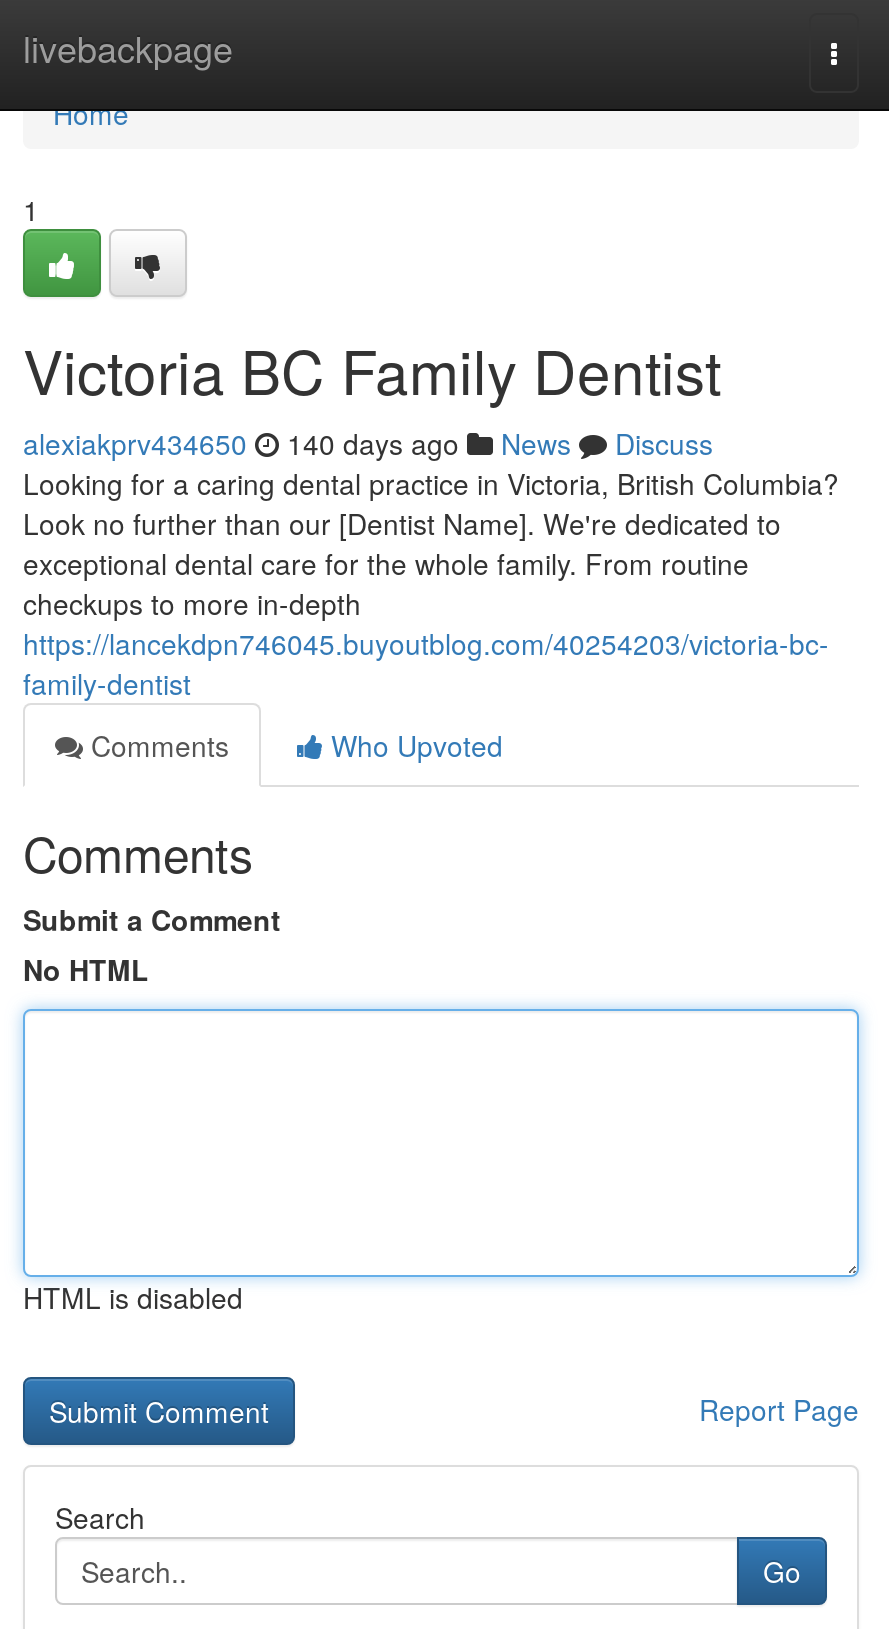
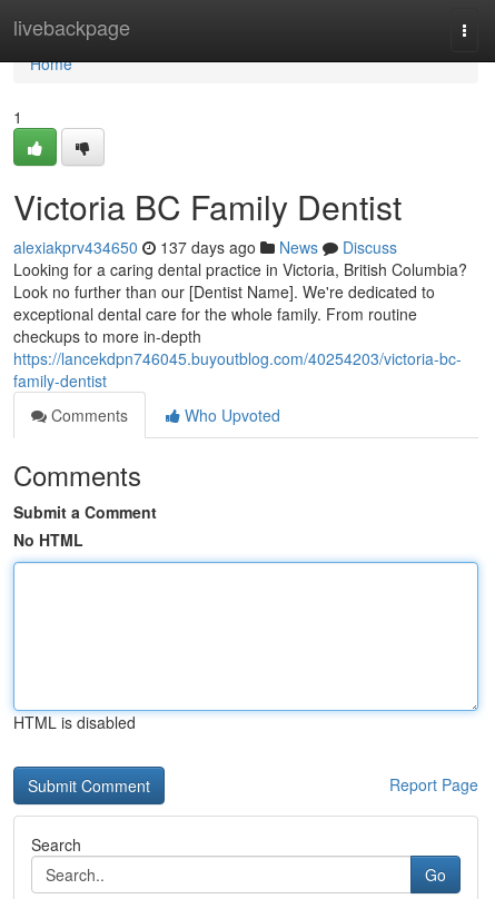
[23,423,713,463] alexiakprv434650 140 days ago News Discuss -> [13,236,397,258] alexiakprv434650 137 days ago News Discuss

